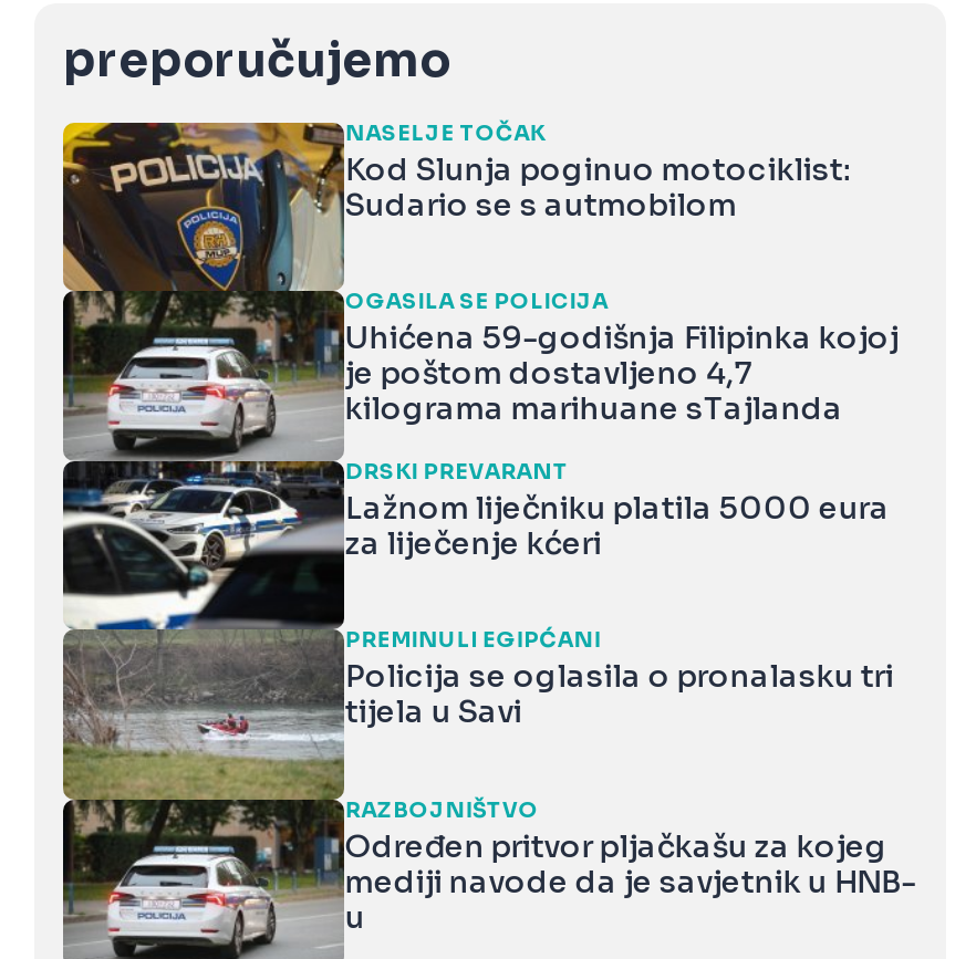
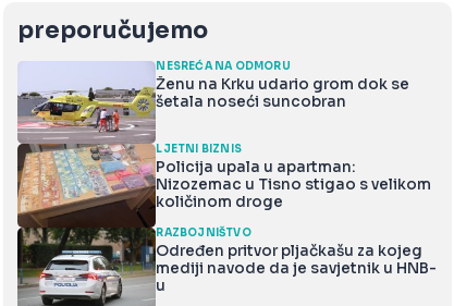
[61,121,898,802] [image] | NASELJE TOČAK | Kod Slunja poginuo motociklist: | Sudario se s autmobilom | OGASILA SE POLICIJA | Uhićena 59-godišnja Filipinka kojoj | je poštom dostavljeno 4,7 | kilograma marihuane sTajlanda | DRSKI PREVARANT | Lažnom liječniku platila 5000 eura | za liječenje kćeri | PREMINULI EGIPĆANI | Policija se oglasila o pronalasku tri | tijela u Savi -> [17,60,432,228] [image] | NESREĆA NA ODMORU | Ženu na Krku udario grom dok se | šetala noseći suncobran | LJETNI BIZNIS | Policija upala u apartman: | Nizozemac u Tisno stigao s velikom | količinom droge

